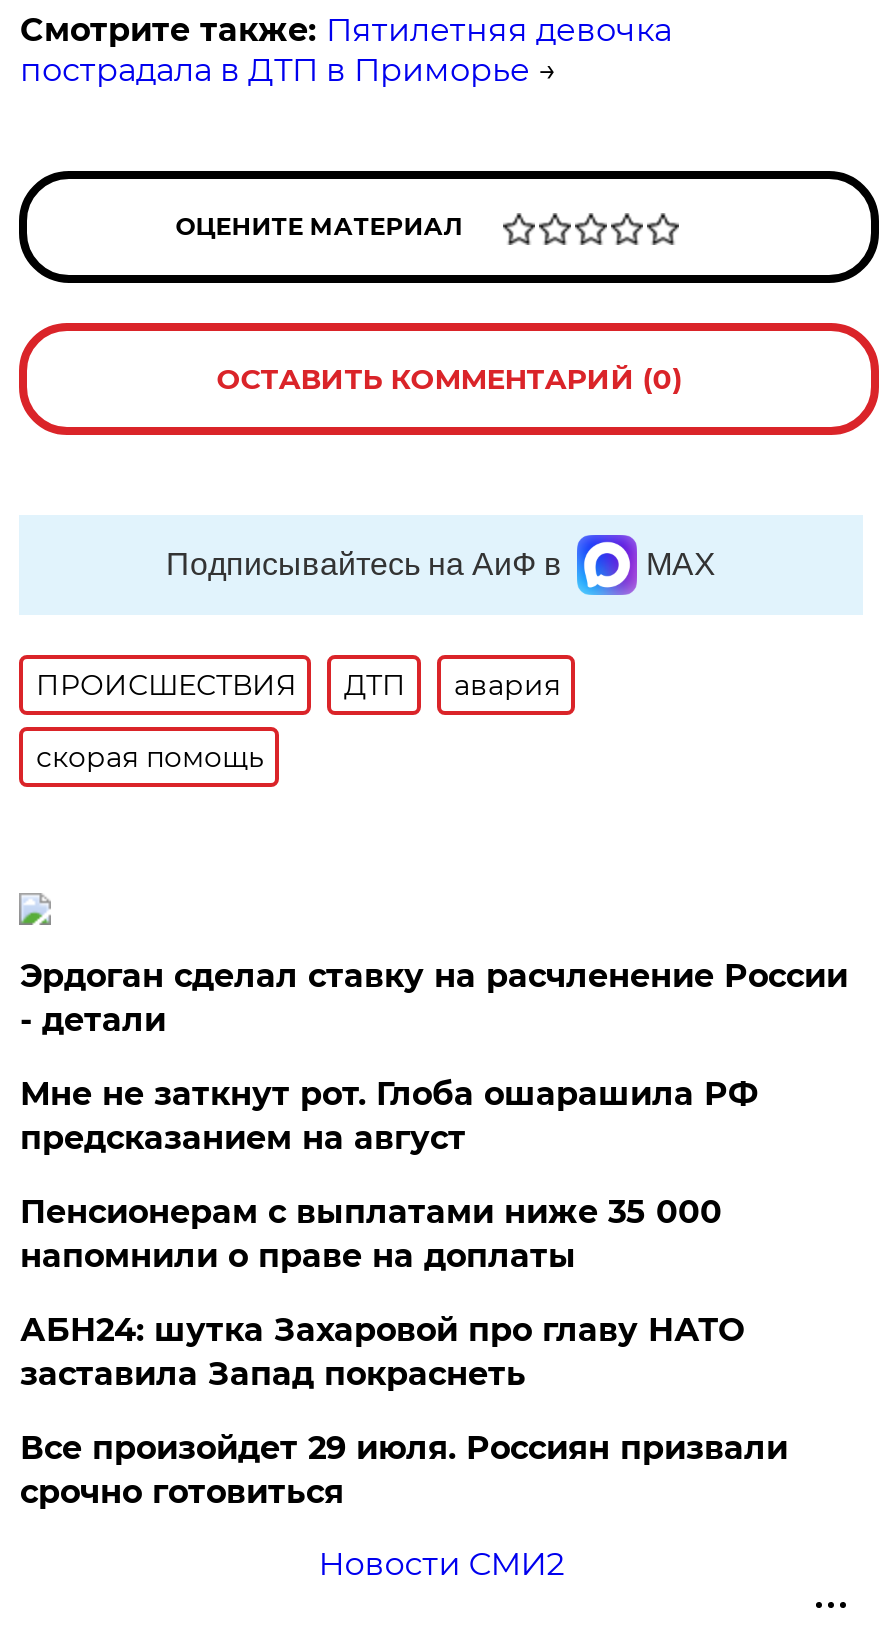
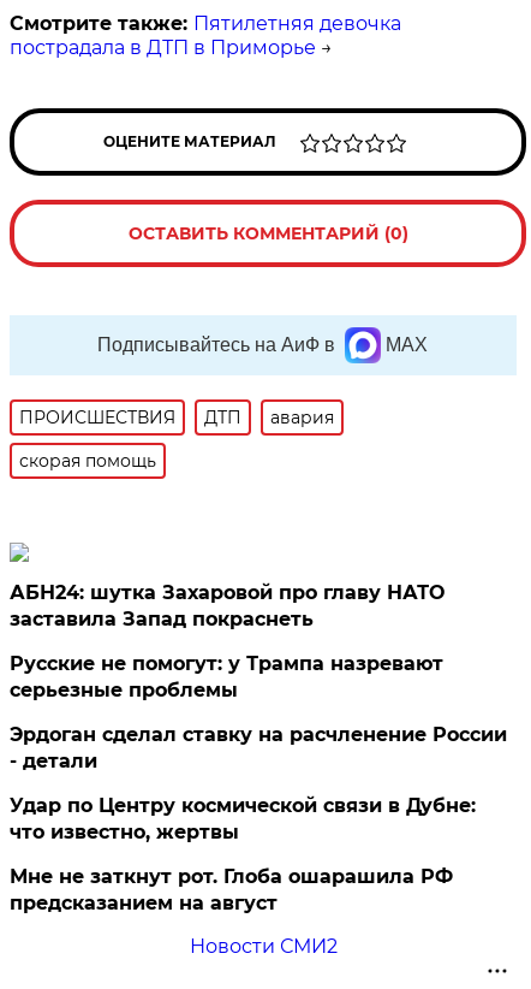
moved [20,957,848,1039] -> [10,723,507,772]: Эрдоган сделал ставку на расчленение России | - детали
moved [20,1075,758,1157] -> [10,865,453,914]: Мне не заткнут рот. Глоба ошарашила РФ | предсказанием на август
[20,1193,722,1275] Пенсионерам с выплатами ниже 35 000 | напомнили о праве на доплаты -> none
moved [20,1311,744,1393] -> [10,581,445,630]: АБН24: шутка Захаровой про главу НАТО | заставила Запад покраснеть
[20,1429,788,1511] Все произойдет 29 июля. Россиян призвали | срочно готовиться -> [10,652,476,843] Русские не помогут: у Трампа назревают | серьезные проблемы | Удар по Центру космической связи в Дубне: | что известно, жертвы

